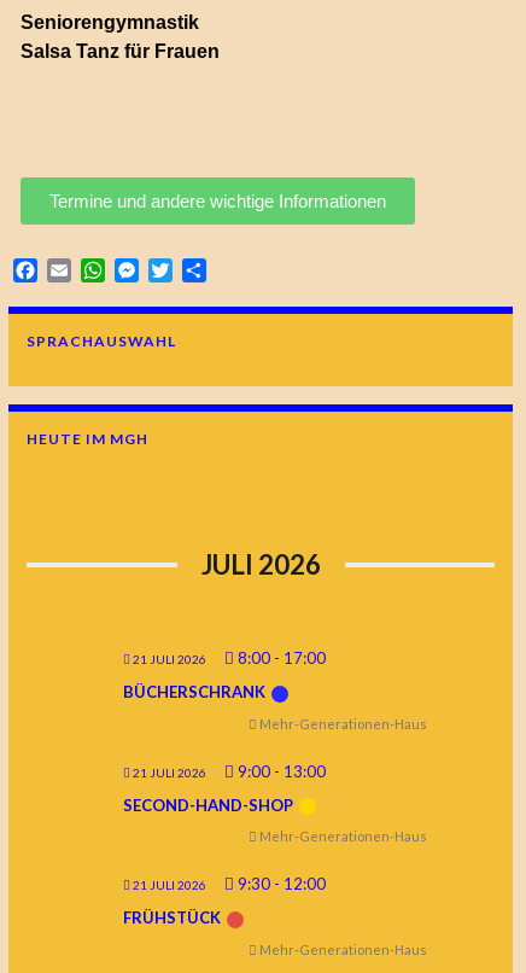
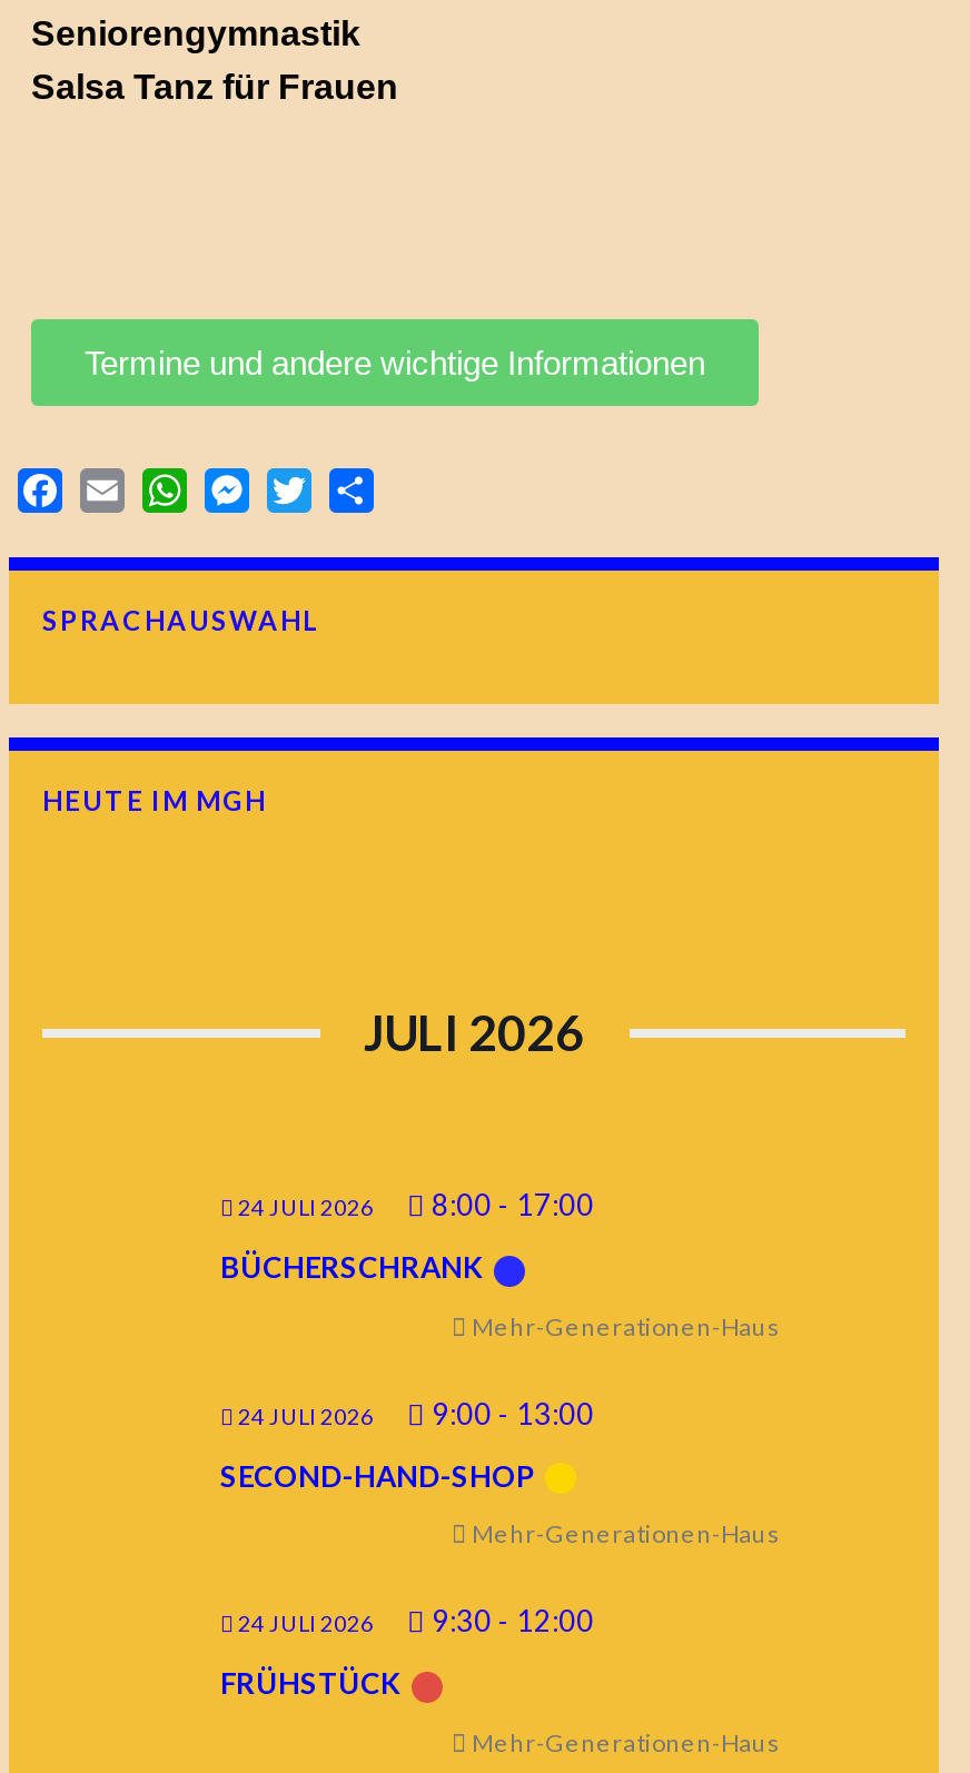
[133,652,206,666] 21 JULI 2026 -> [238,1193,374,1220] 24 JULI 2026
[133,765,206,779] 21 JULI 2026 -> [238,1402,374,1428] 24 JULI 2026
[133,878,206,892] 21 JULI 2026 -> [238,1610,374,1637] 24 JULI 2026

